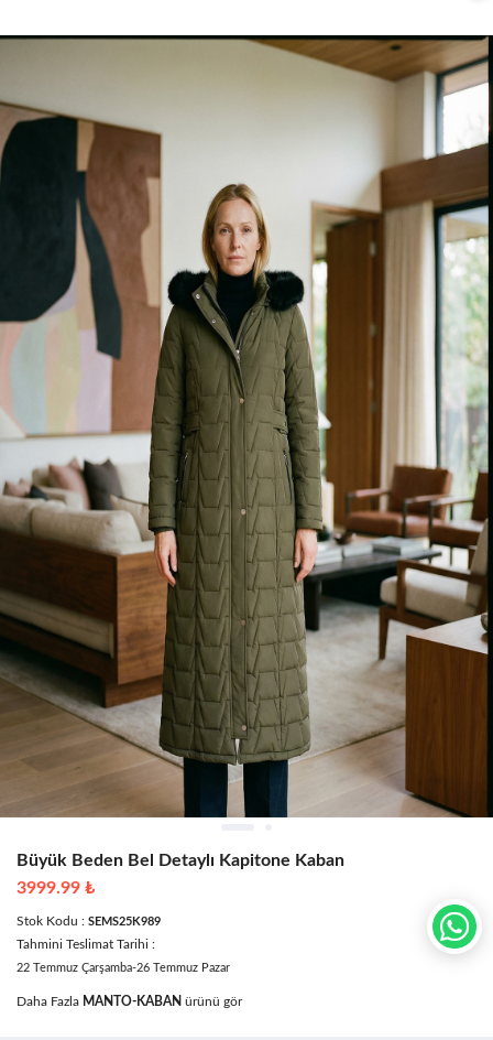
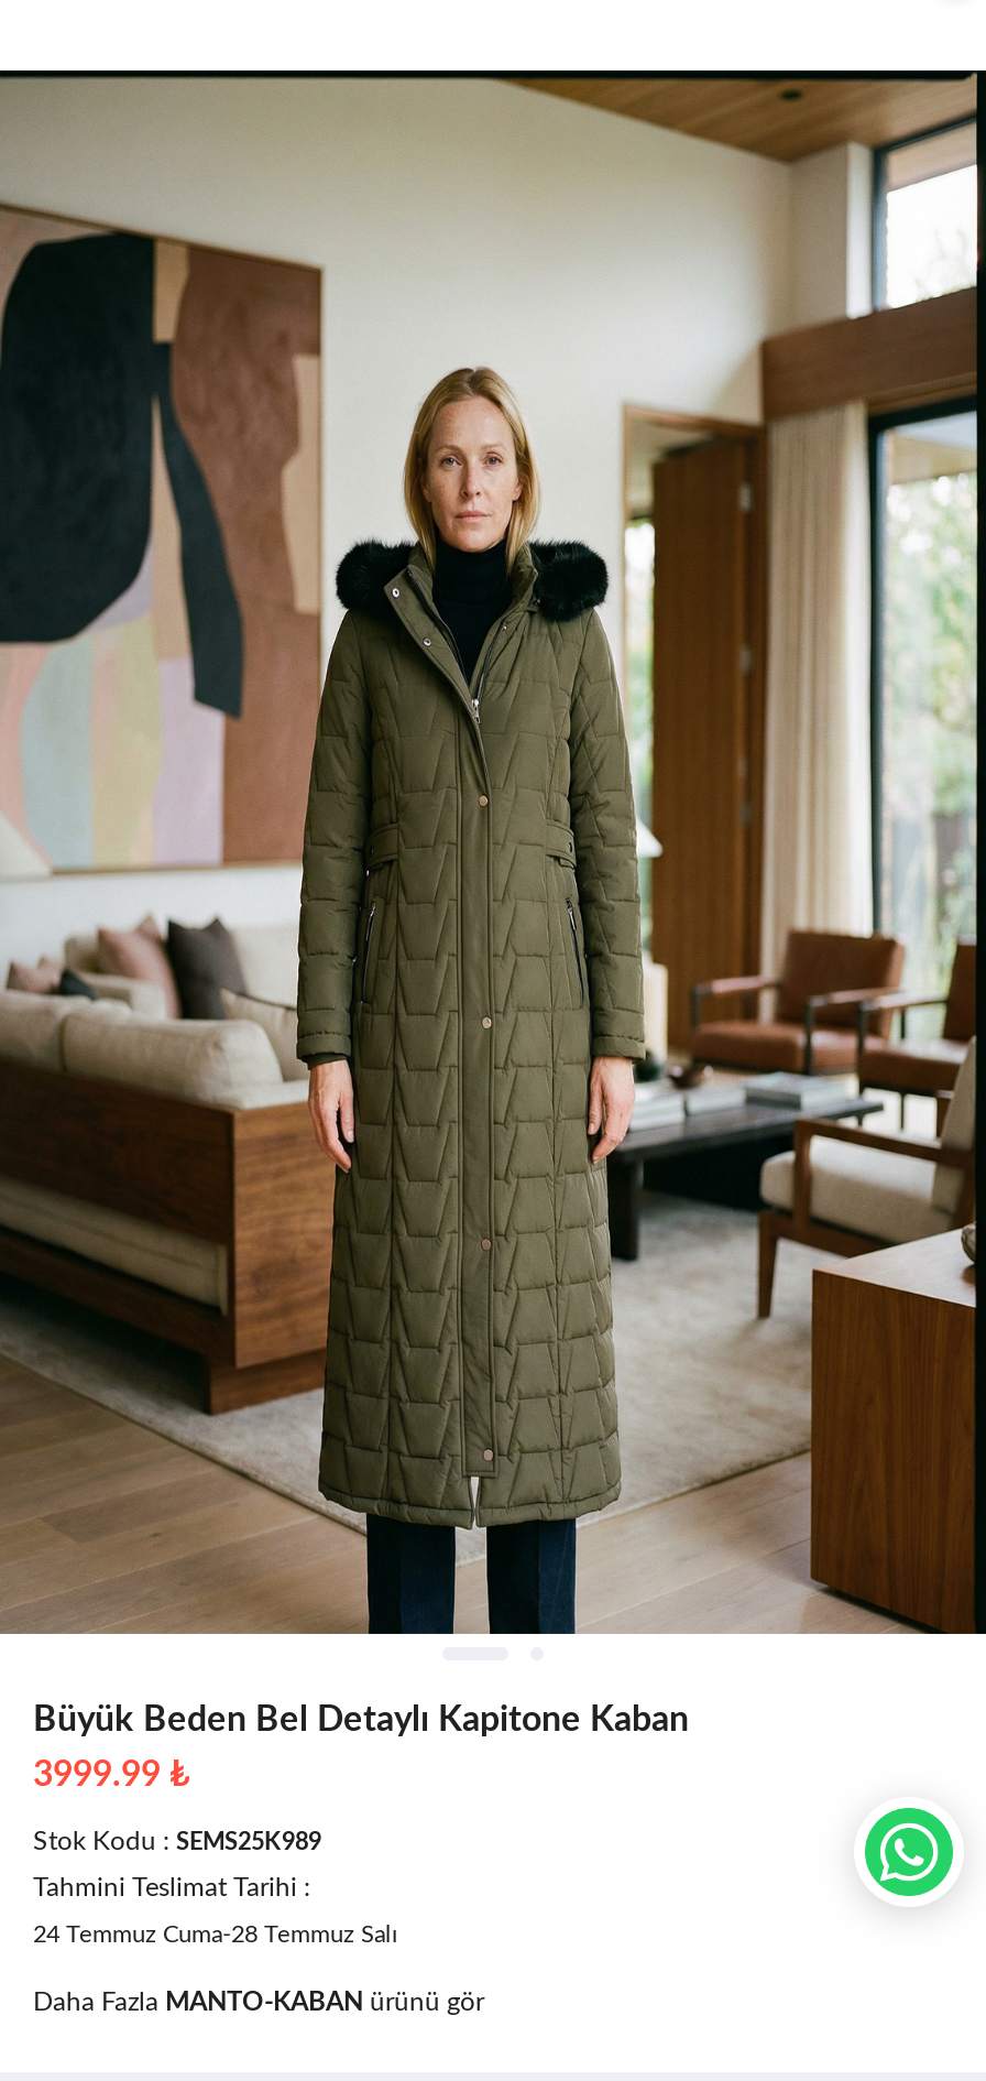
[17,961,230,973] 22 Temmuz Çarşamba-26 Temmuz Pazar -> [33,1921,398,1946] 24 Temmuz Cuma-28 Temmuz Salı

